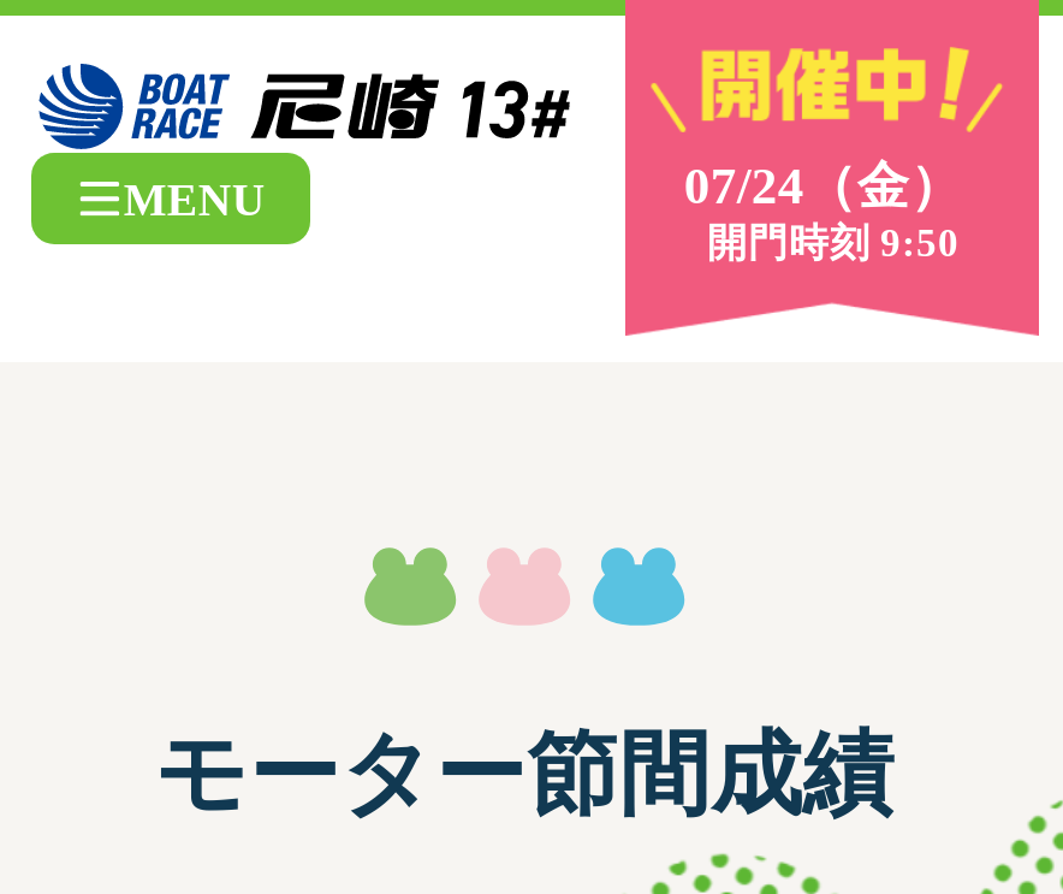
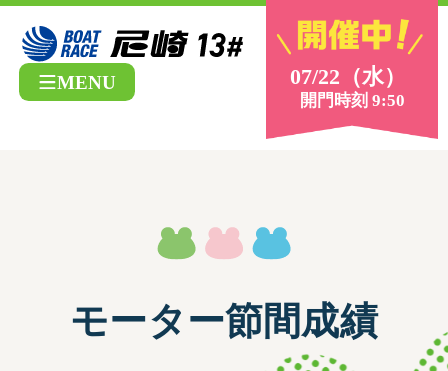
[684,158,963,216] 07/24（金） -> [290,65,406,89] 07/22（水）

